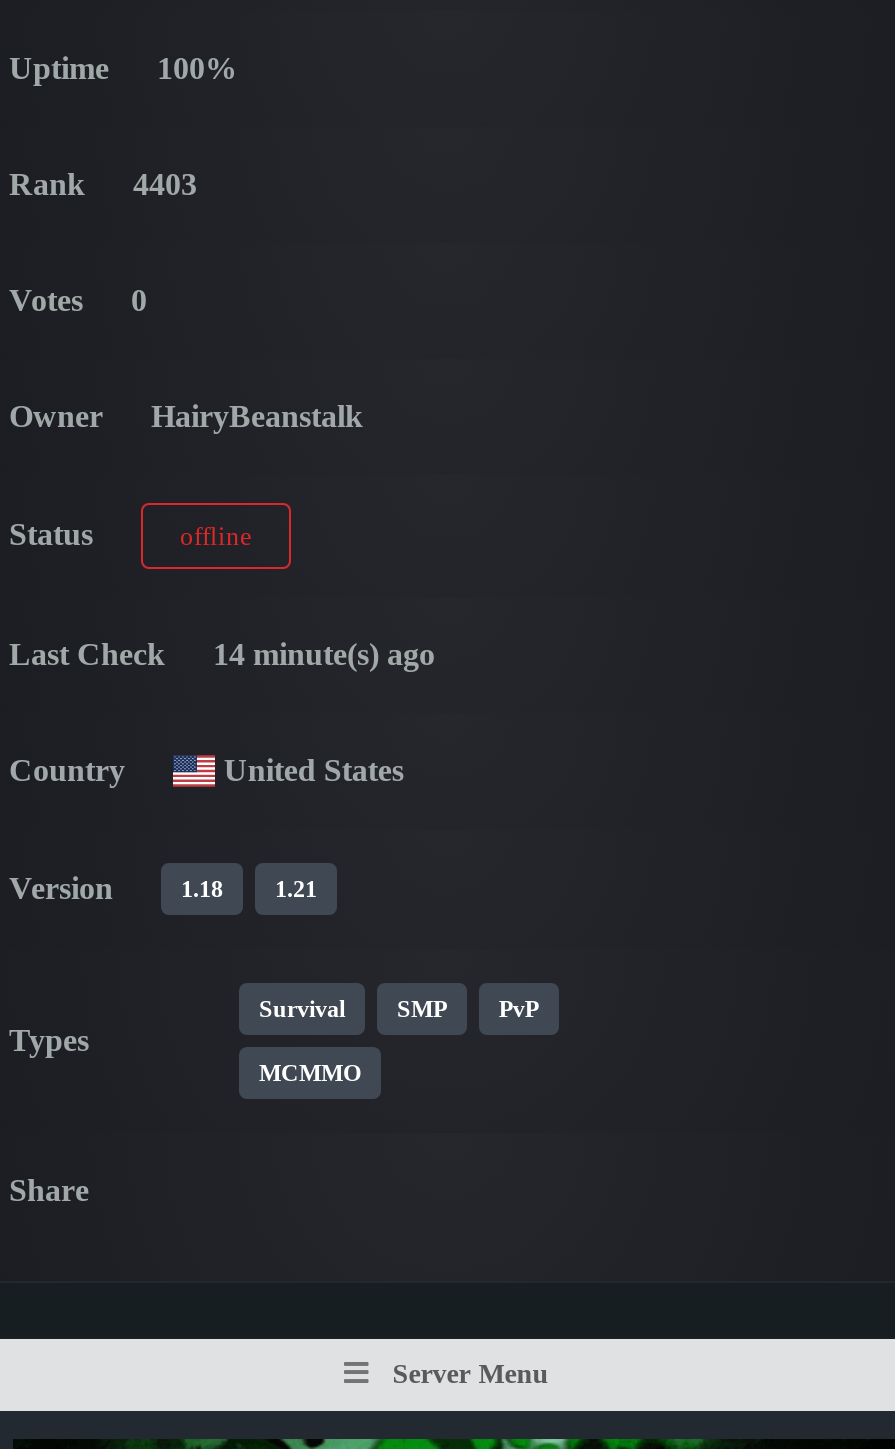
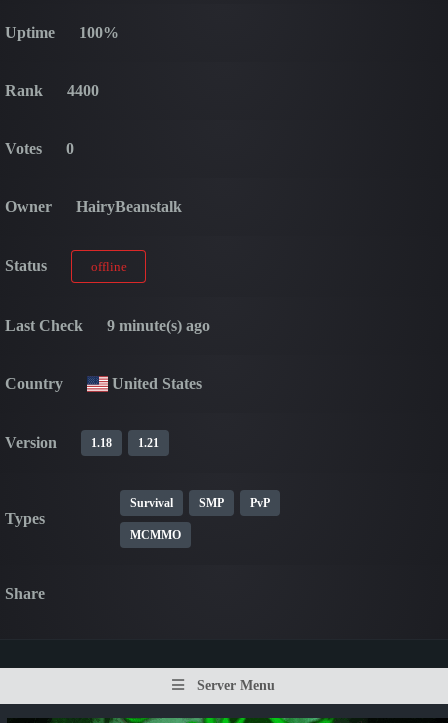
[9,166,197,200] Rank 4403 -> [5,82,99,99] Rank 4400
[9,636,435,670] Last Check 14 minute(s) ago -> [5,317,210,334] Last Check 9 minute(s) ago

